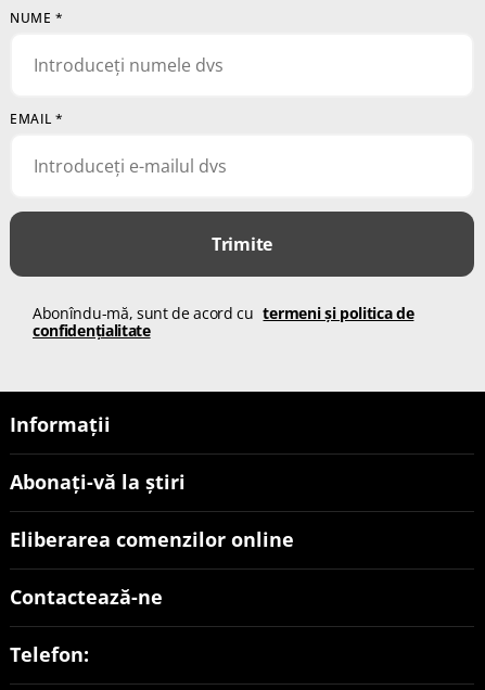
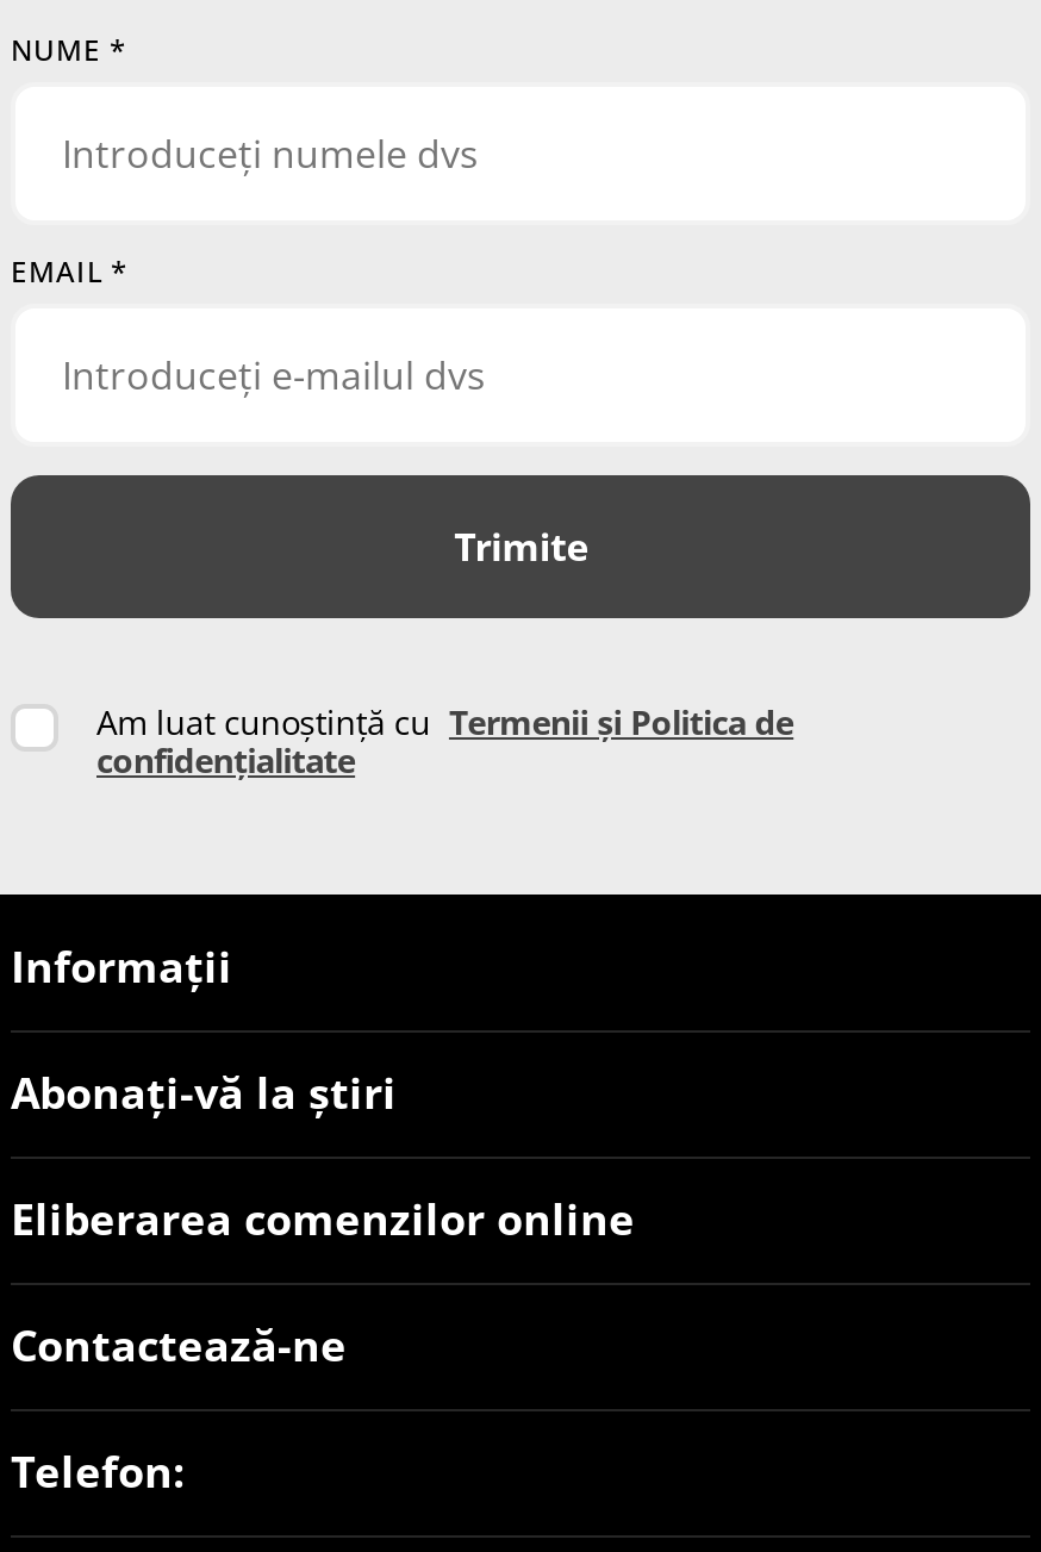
[33,303,414,323] Abonîndu-mă, sunt de acord cu termeni și politica de -> [96,699,793,744] Am luat cunoștință cu Termenii și Politica de

